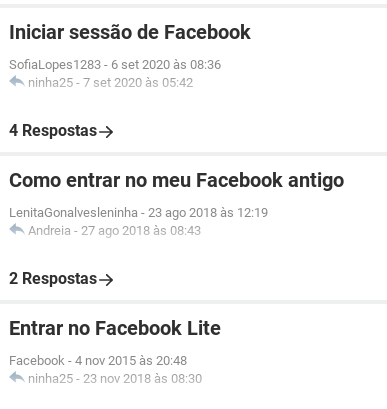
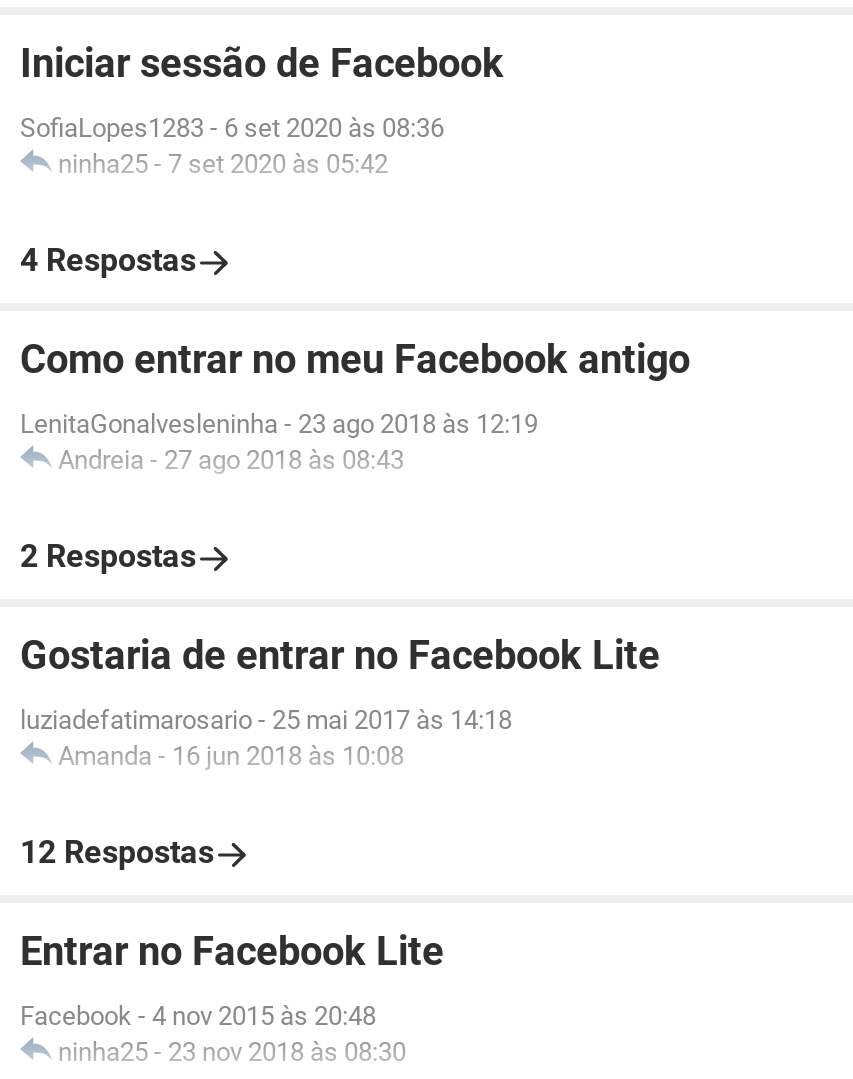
none -> [20,631,660,871] Gostaria de entrar no Facebook Lite | luziadefatimarosario - 25 mai 2017 às 14:18 | Amanda - 16 jun 2018 às 10:08 | 12 Respostas

